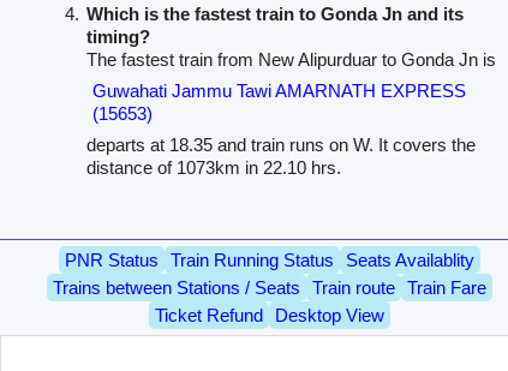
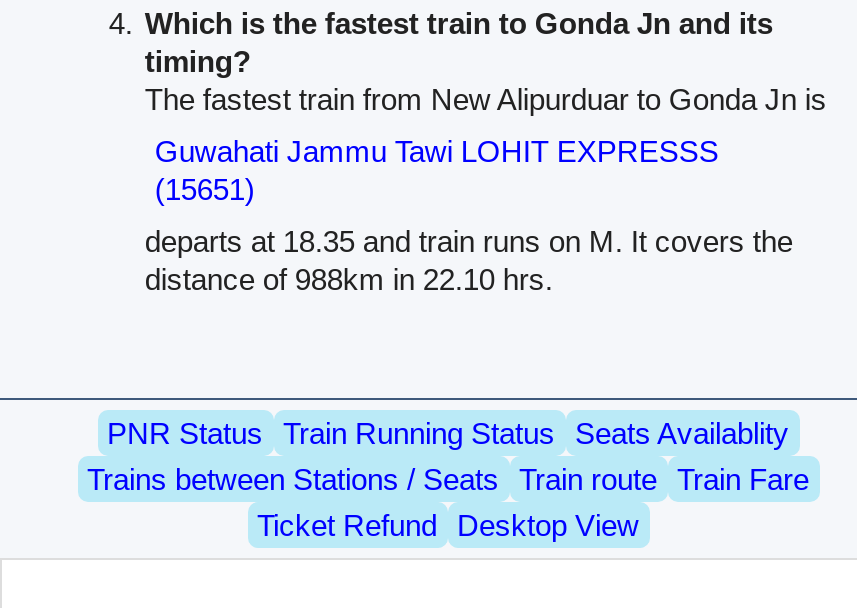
[93,81,466,101] Guwahati Jammu Tawi AMARNATH EXPRESS -> [155,135,719,169] Guwahati Jammu Tawi LOHIT EXPRESSS
[93,104,153,124] (15653) -> [155,173,255,207] (15651)
[87,135,476,155] departs at 18.35 and train runs on W. It covers the -> [145,225,793,259] departs at 18.35 and train runs on M. It covers the
[87,158,341,178] distance of 1073km in 22.10 hrs. -> [145,263,553,297] distance of 988km in 22.10 hrs.

